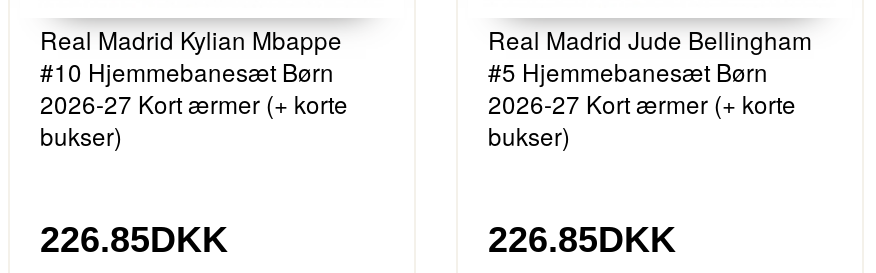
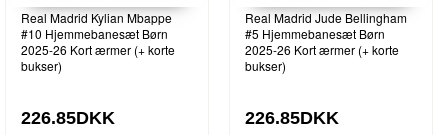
[40,87,348,121] 2026-27 Kort ærmer (+ korte -> [21,41,175,58] 2025-26 Kort ærmer (+ korte
[488,87,796,121] 2026-27 Kort ærmer (+ korte -> [245,41,399,58] 2025-26 Kort ærmer (+ korte

